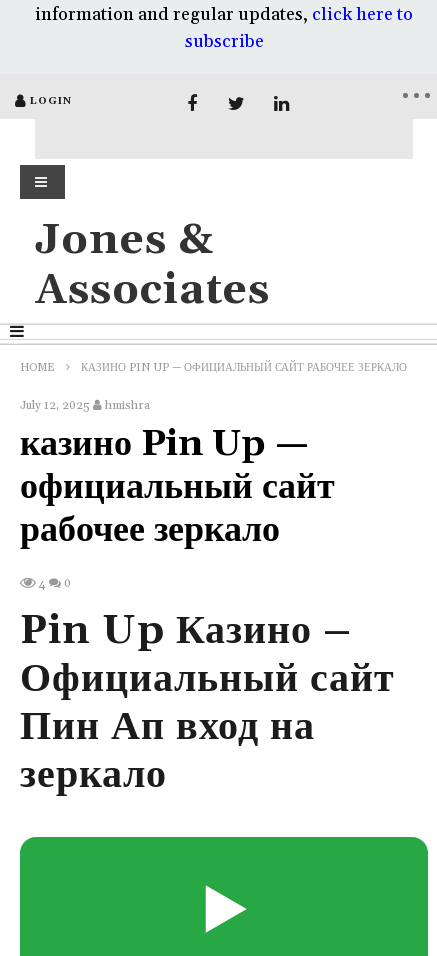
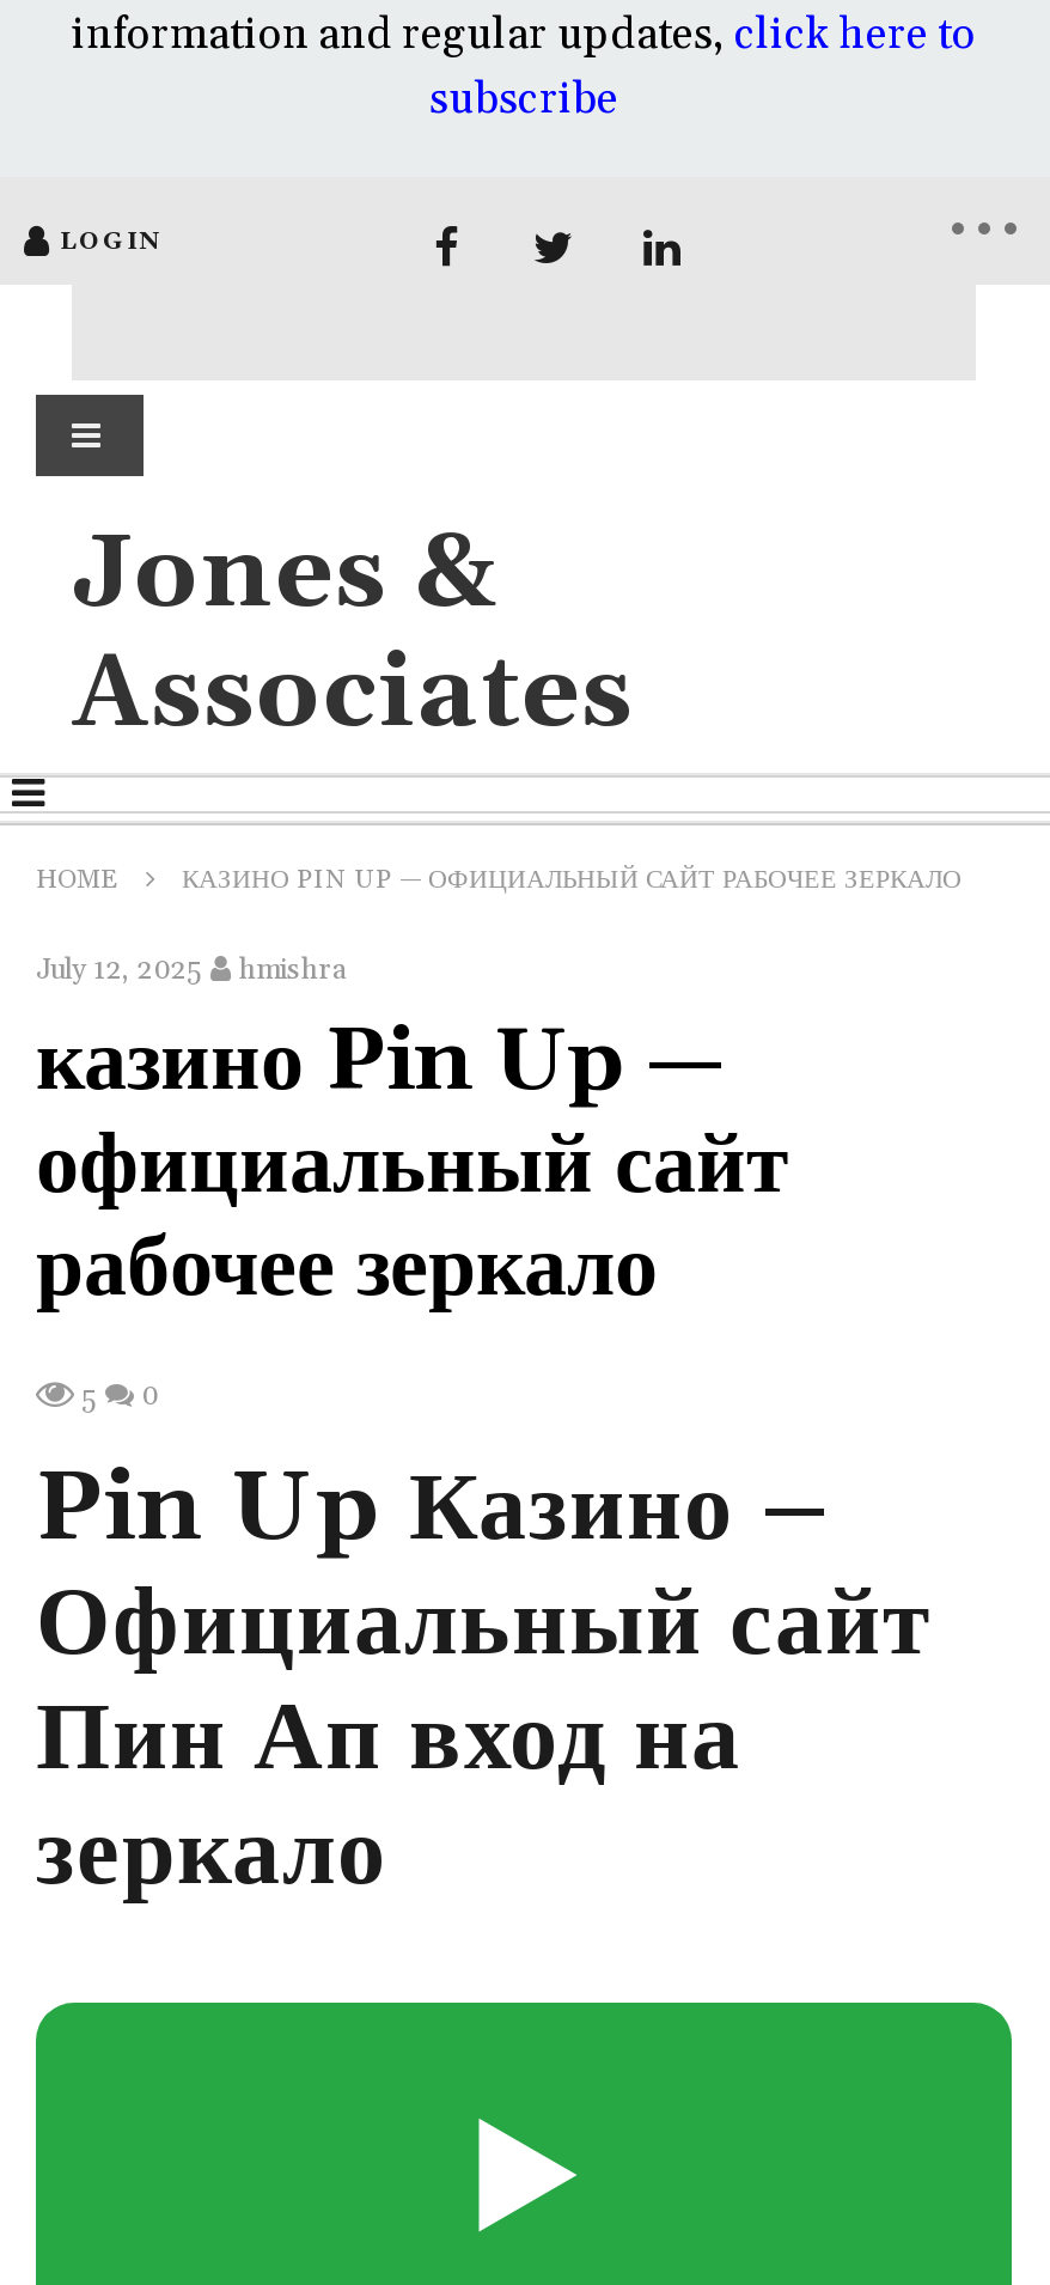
[39,576,71,592] 4 0 -> [81,1378,158,1416] 5 0

